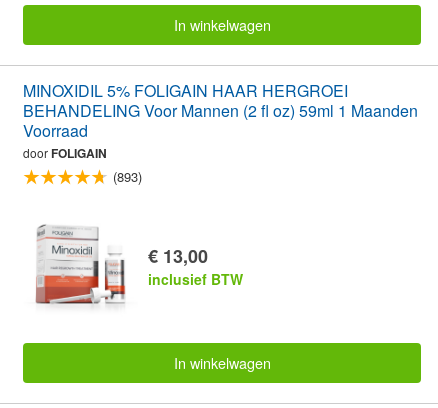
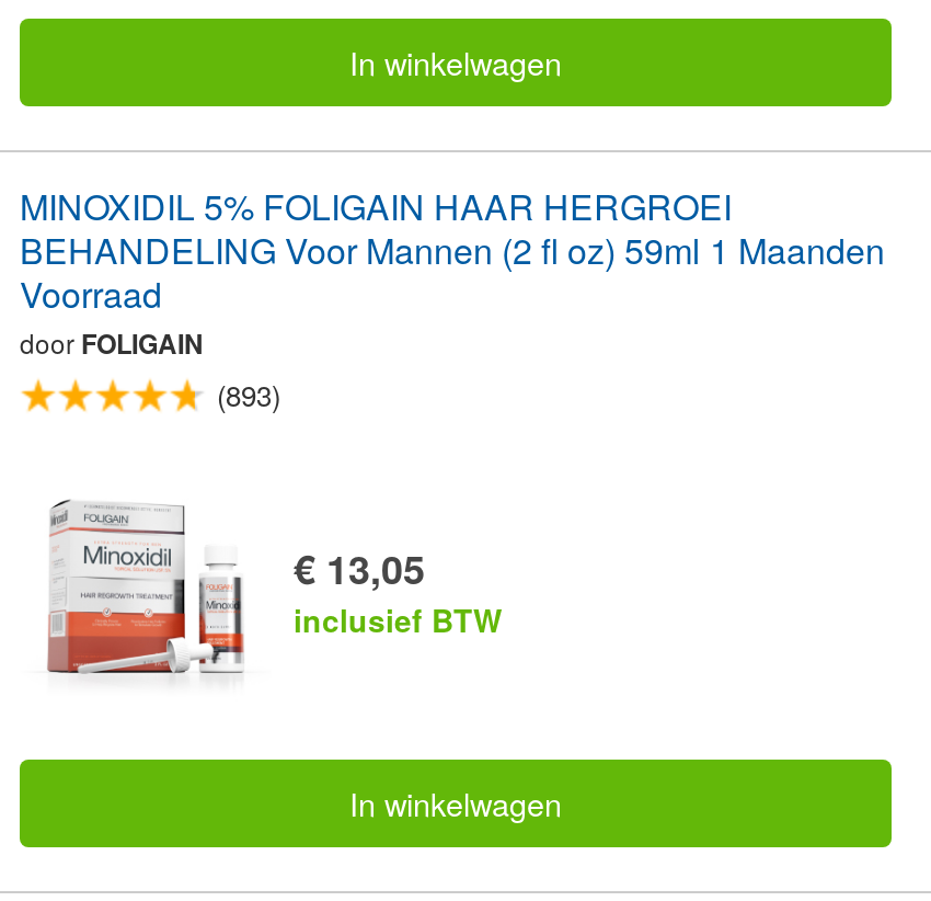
[148,243,208,269] € 13,00 -> [294,540,425,597] € 13,05

